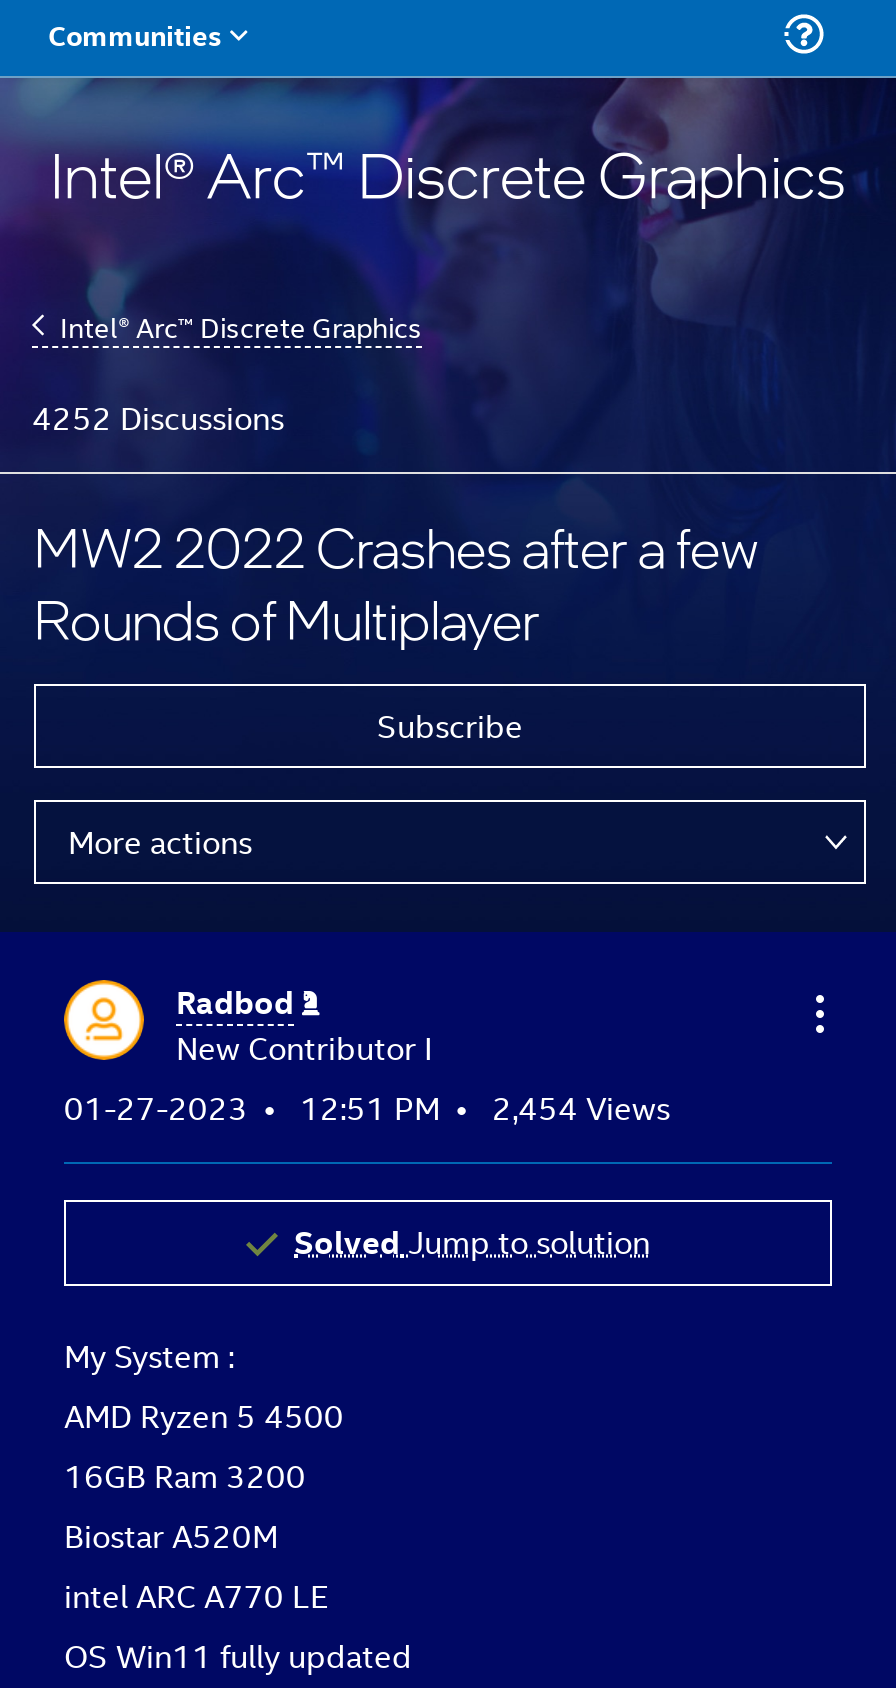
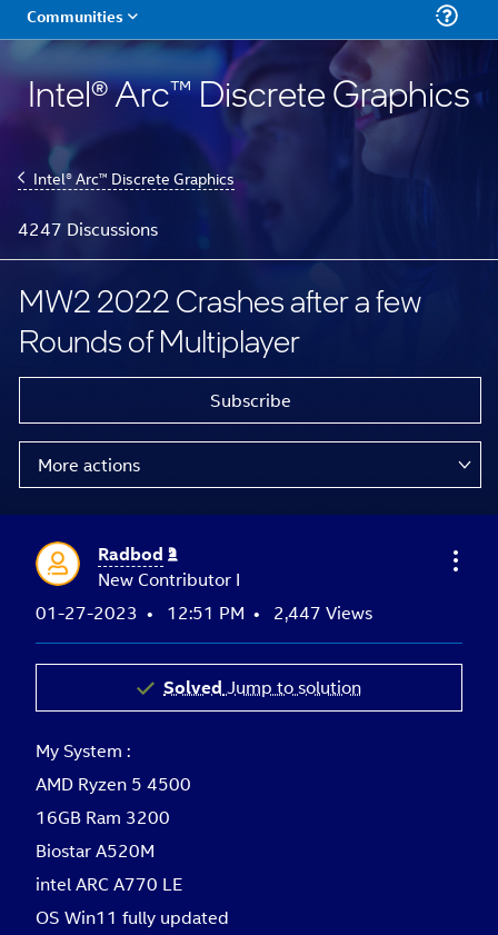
[32,394,284,440] 4252 Discussions -> [18,216,158,241] 4247 Discussions
[64,1084,670,1130] 01-27-2023 12:51 PM 2,454 Views -> [36,599,372,625] 01-27-2023 12:51 PM 2,447 Views

